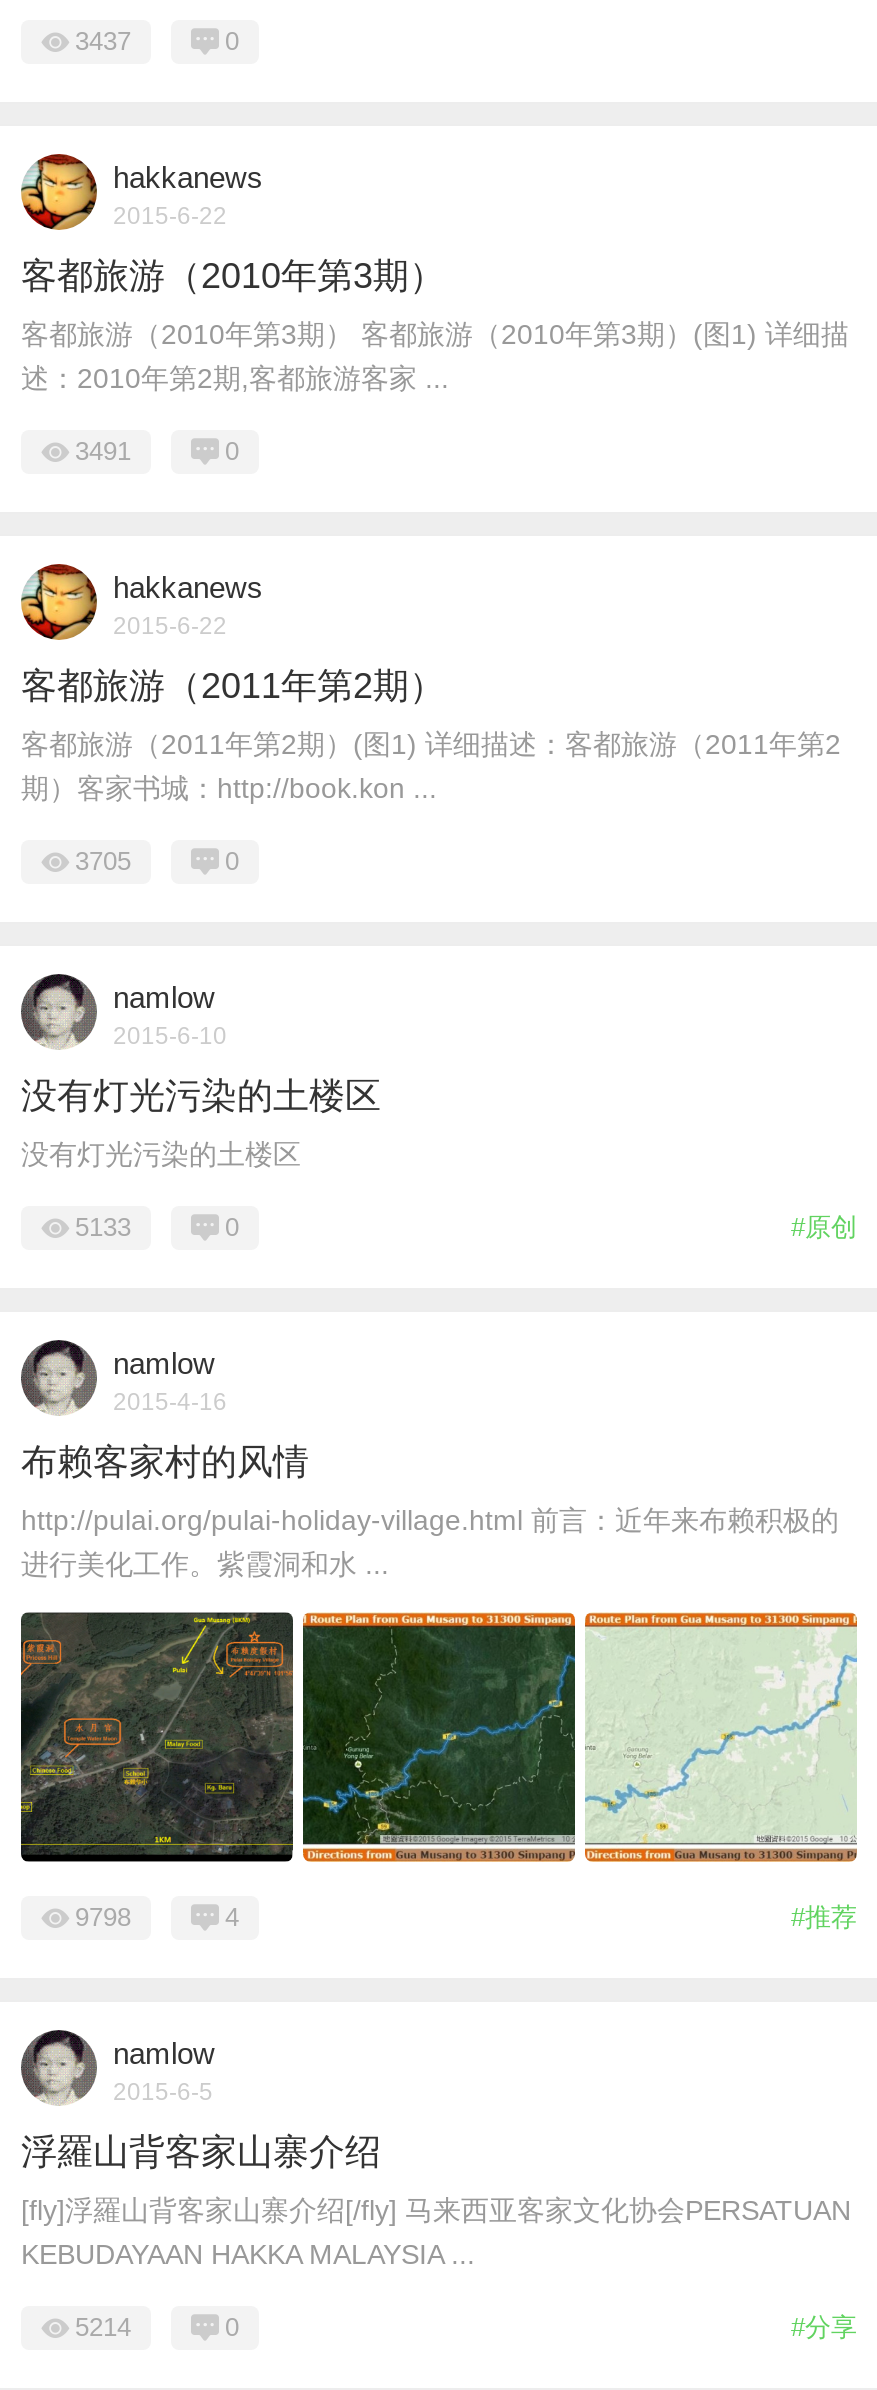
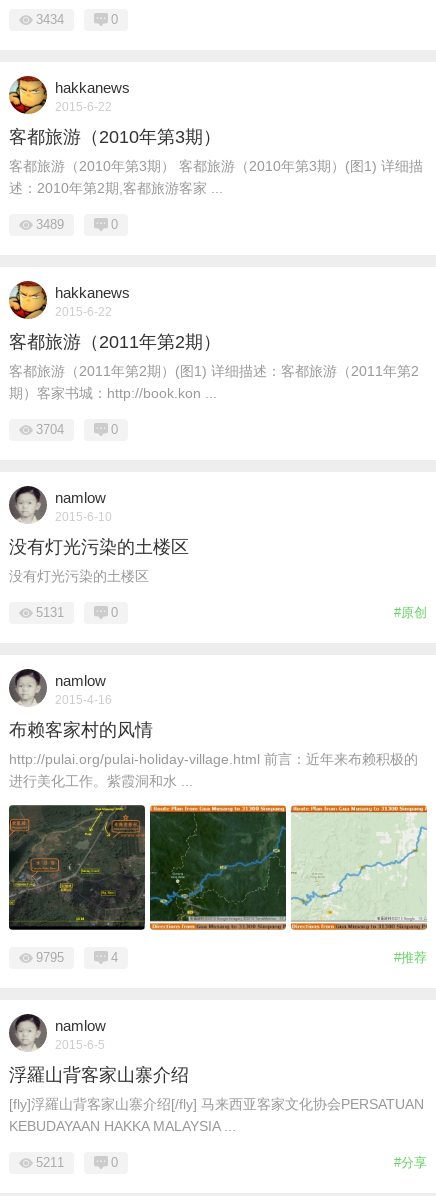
[75,27,131,57] 3437 -> [36,12,64,27] 3434
[75,437,131,467] 3491 -> [36,217,64,232] 3489
[75,847,131,877] 3705 -> [36,422,64,437] 3704
[75,1213,131,1243] 5133 -> [36,605,64,620] 5131
[75,1903,131,1933] 9798 -> [36,950,64,965] 9795
[75,2313,131,2343] 5214 -> [36,1155,64,1170] 5211

